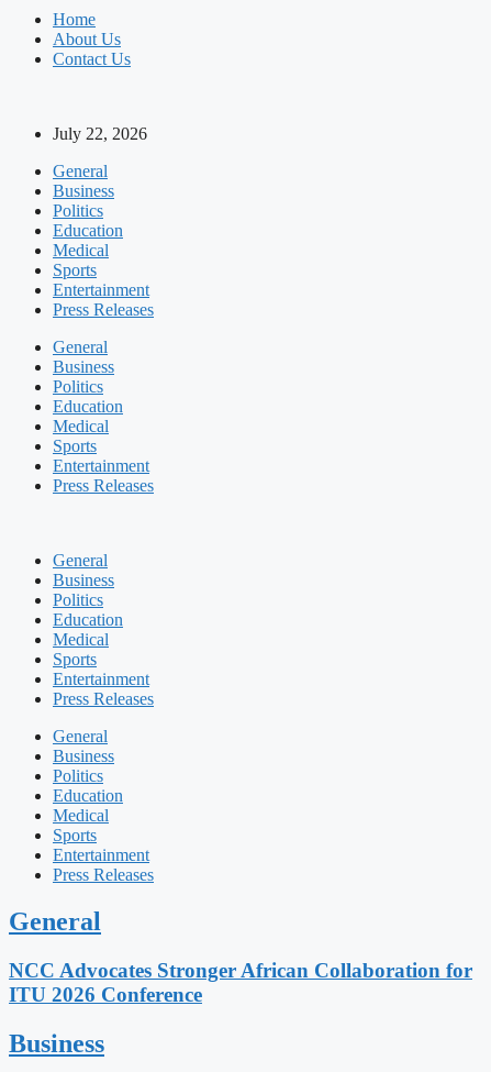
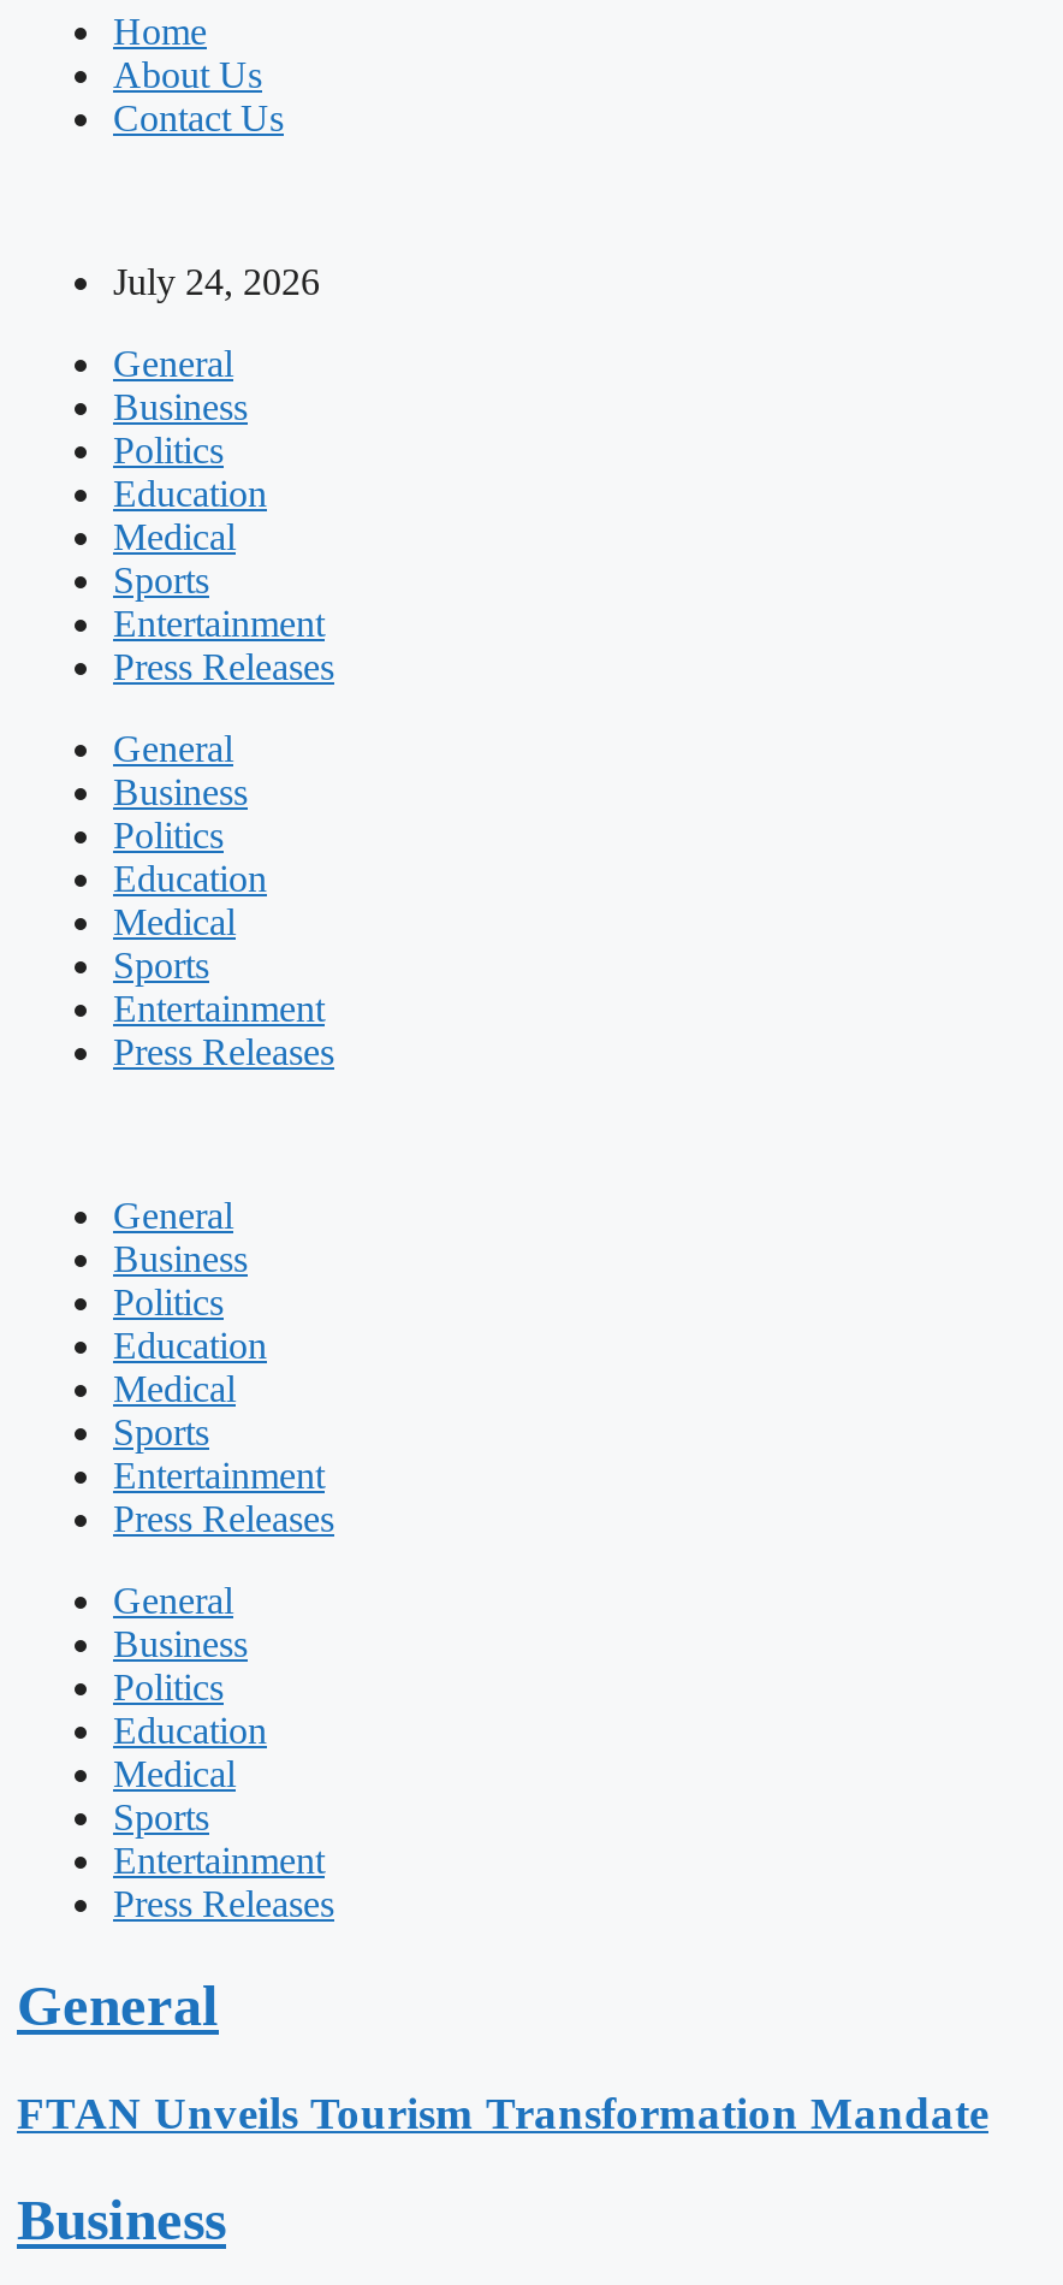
[53,124,147,143] July 22, 2026 -> [113,261,320,302] July 24, 2026
[9,959,472,1006] NCC Advocates Stronger African Collaboration for | ITU 2026 Conference -> [17,2087,988,2138] FTAN Unveils Tourism Transformation Mandate

